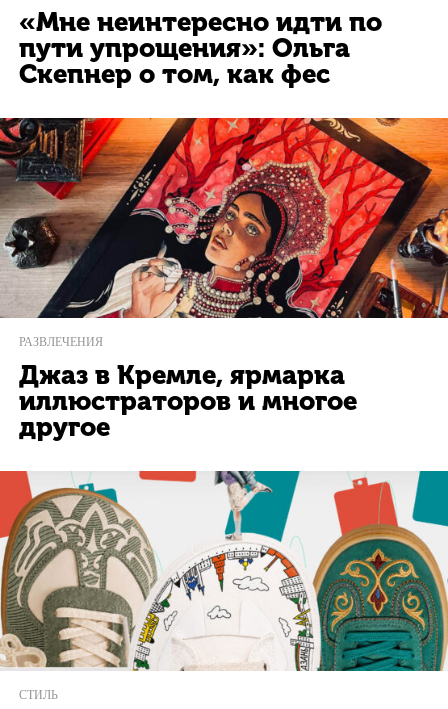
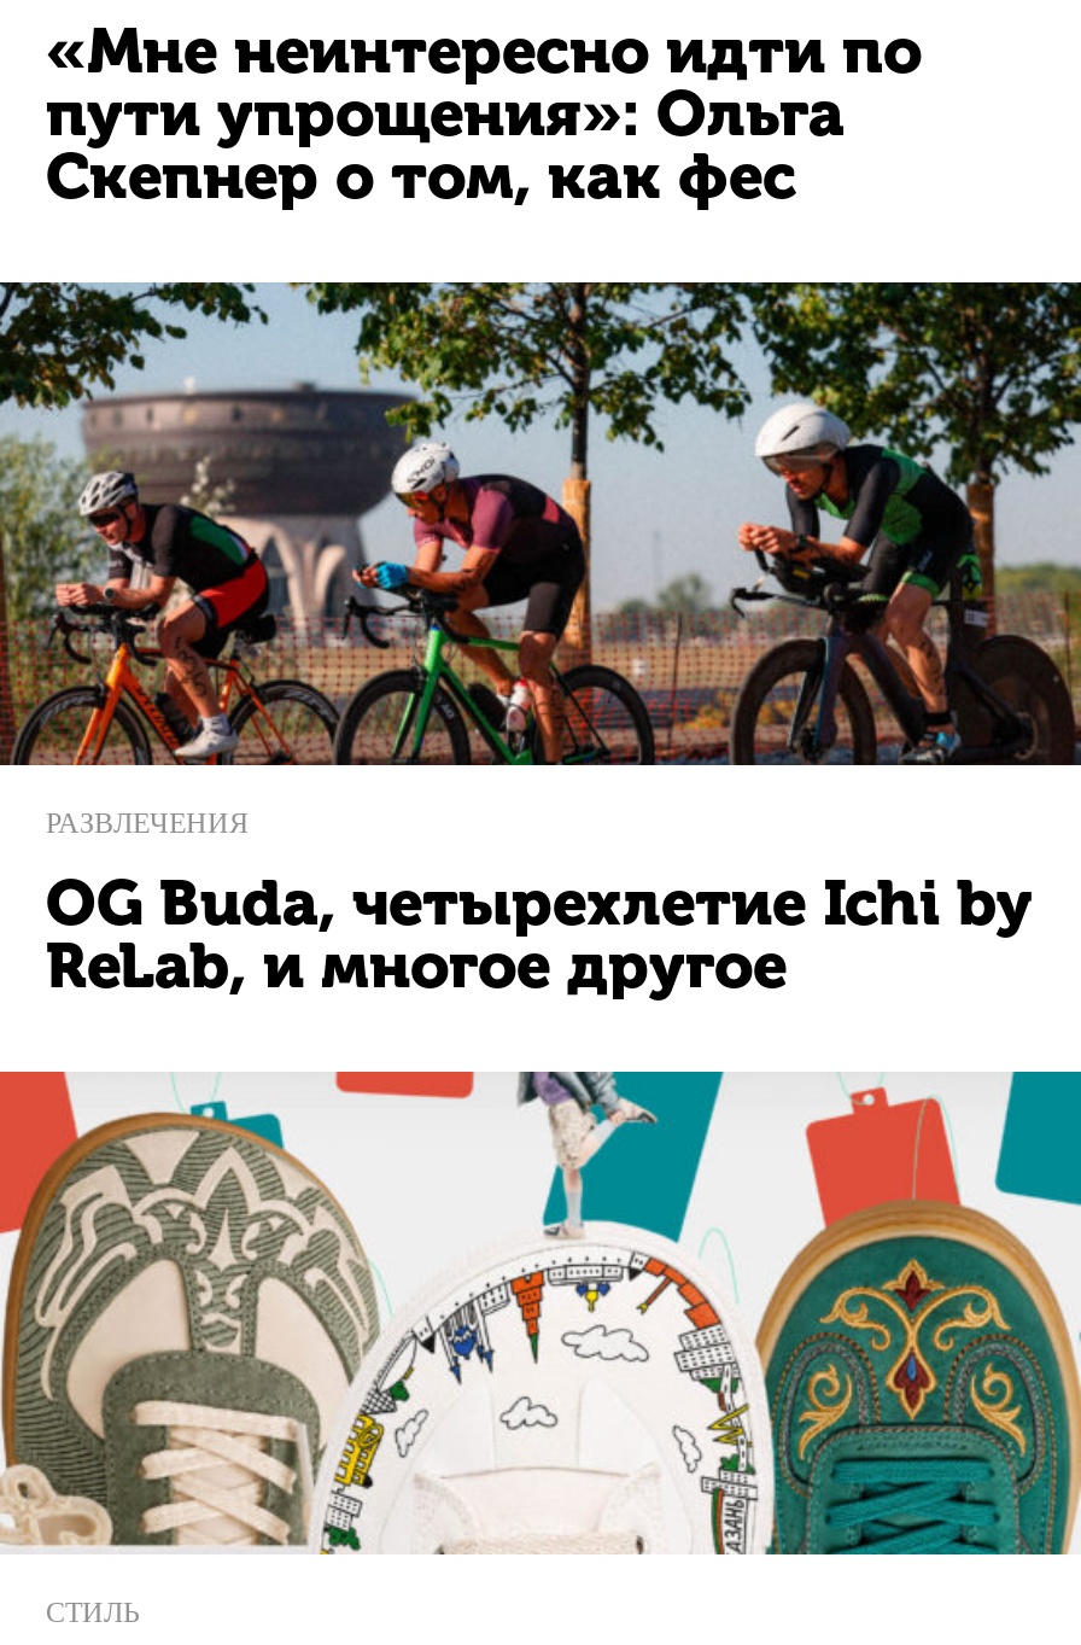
[3,117,445,319] [image] -> [7,280,1074,768] [image]
[19,360,357,443] Джаз в Кремле, ярмарка | иллюстраторов и многое | другое -> [46,867,1033,1004] OG Buda, четырехлетие Ichi by | ReLab, и многое другое

